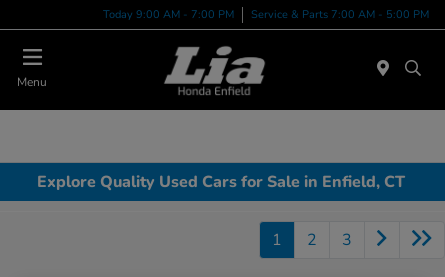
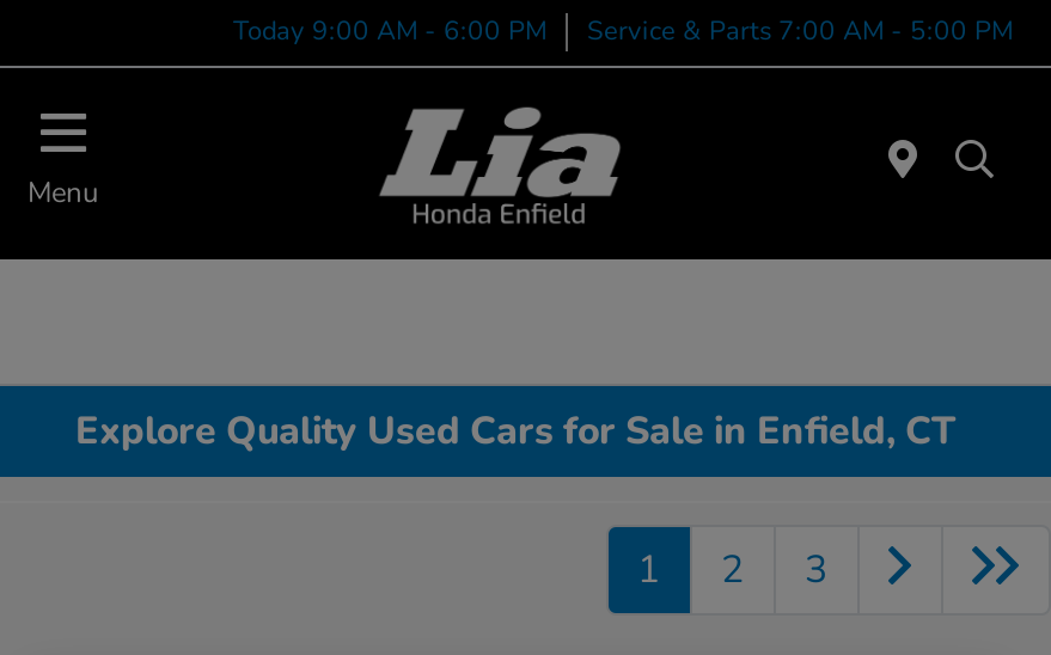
[103,6,429,21] Today 9:00 AM - 7:00 PM Service & Parts 7:00 AM - 5:00 PM -> [233,12,1013,48] Today 9:00 AM - 6:00 PM Service & Parts 7:00 AM - 5:00 PM

